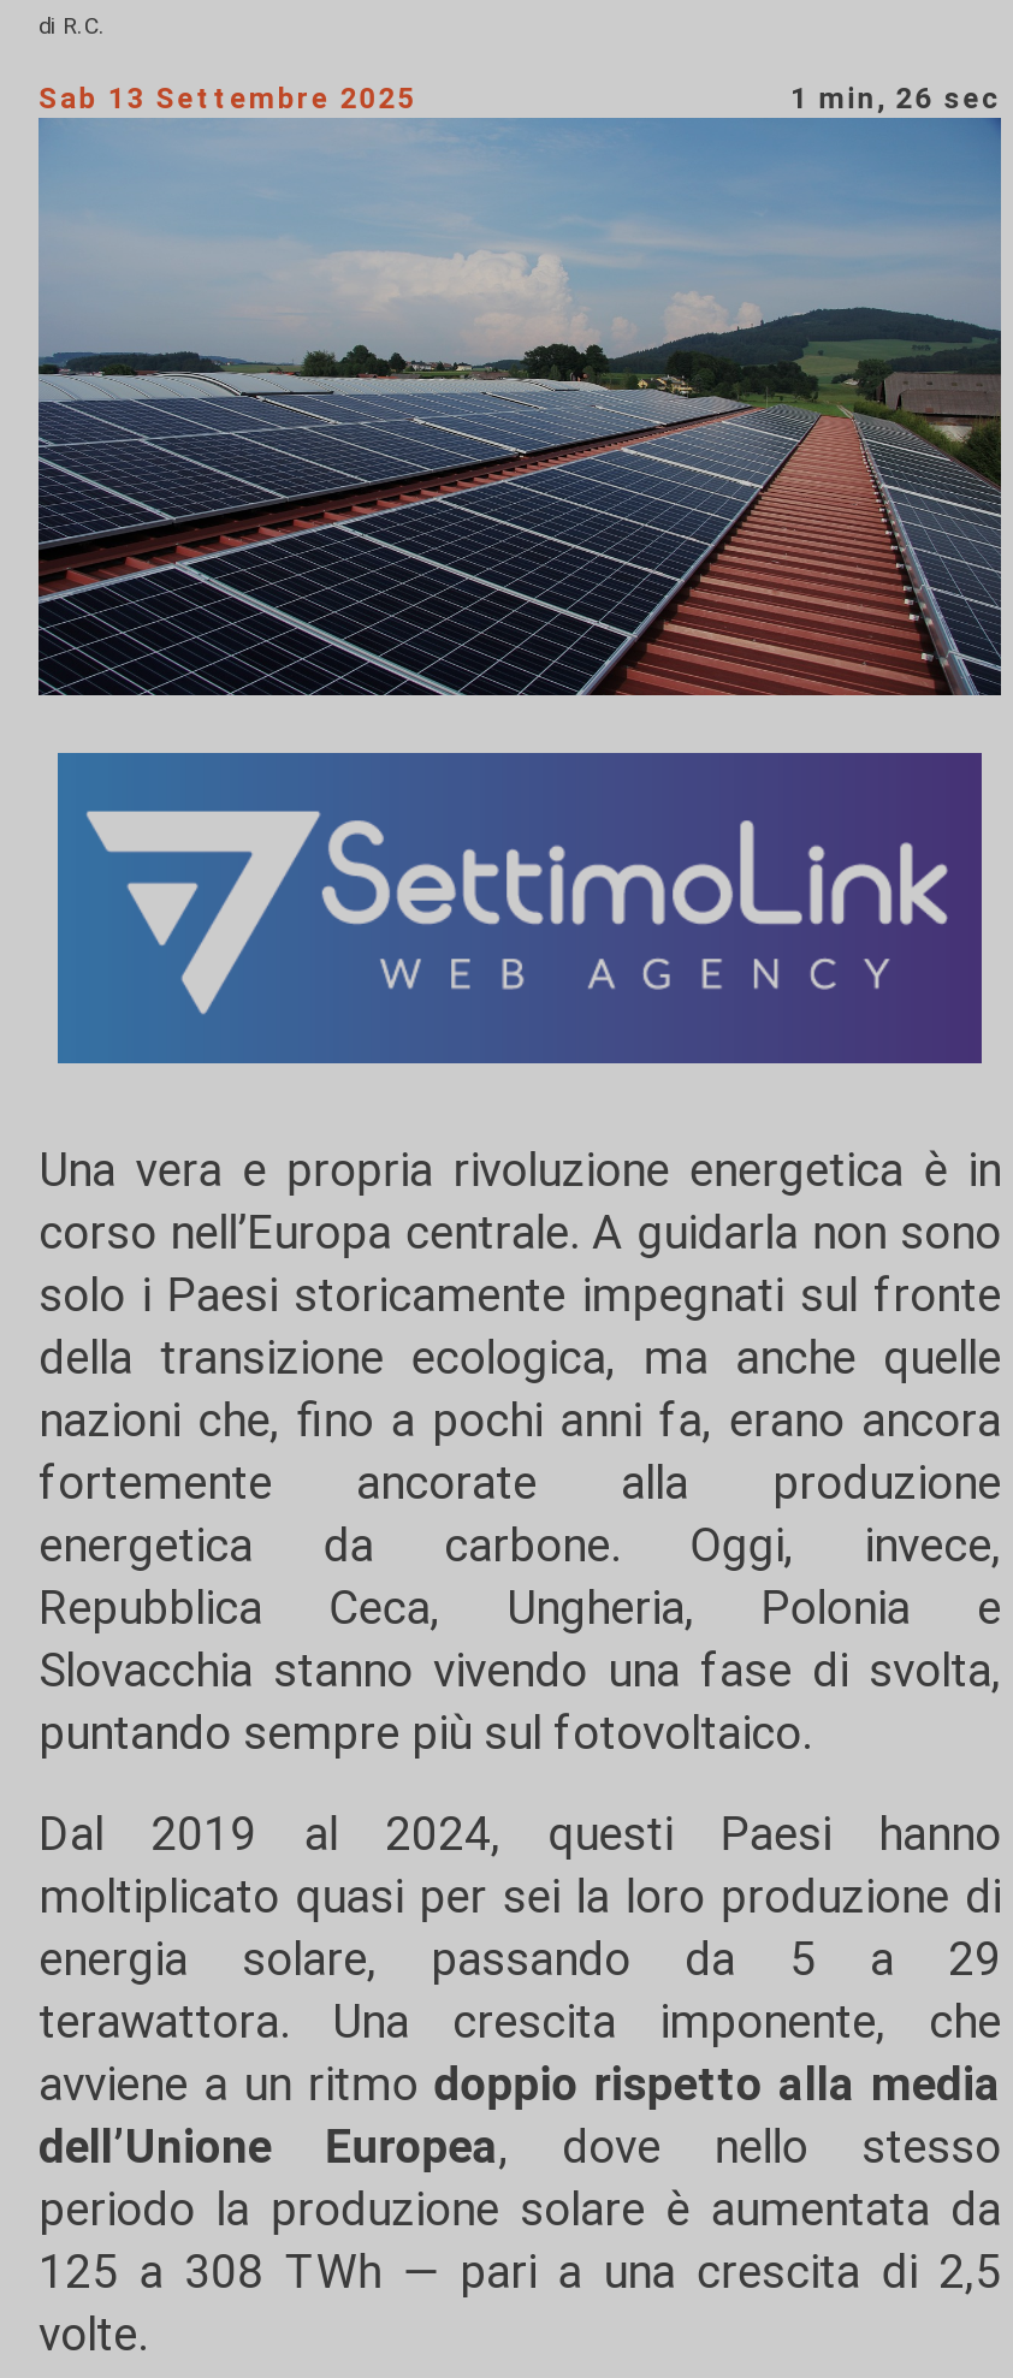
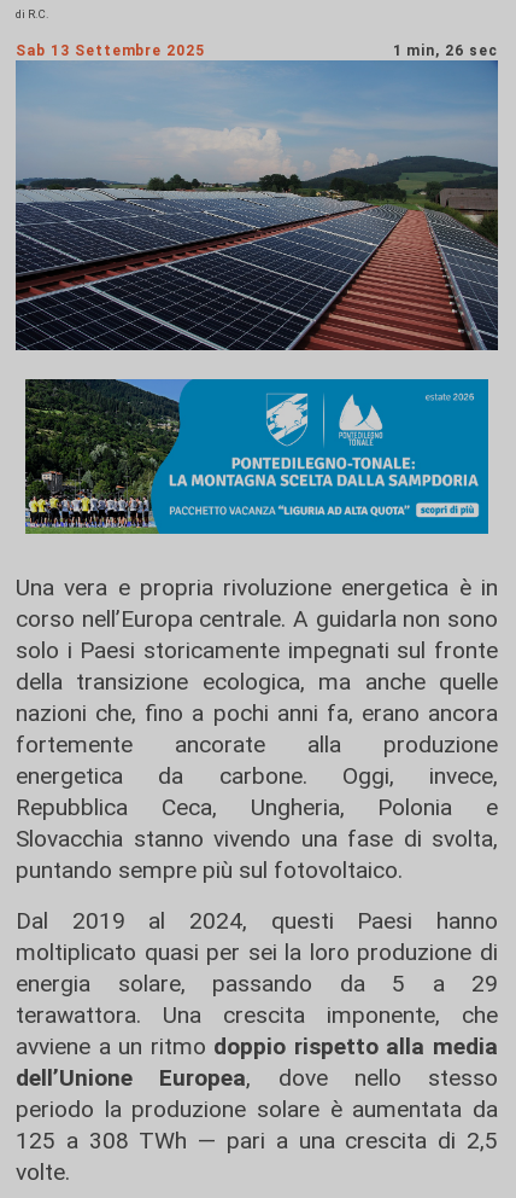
[55,751,982,1066] [image] -> [24,378,488,535] [image]

